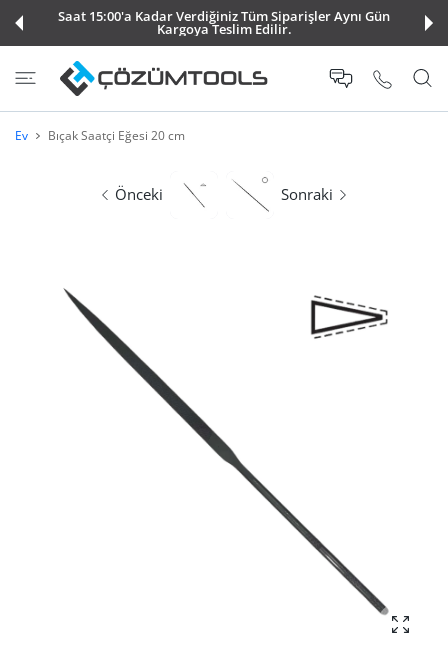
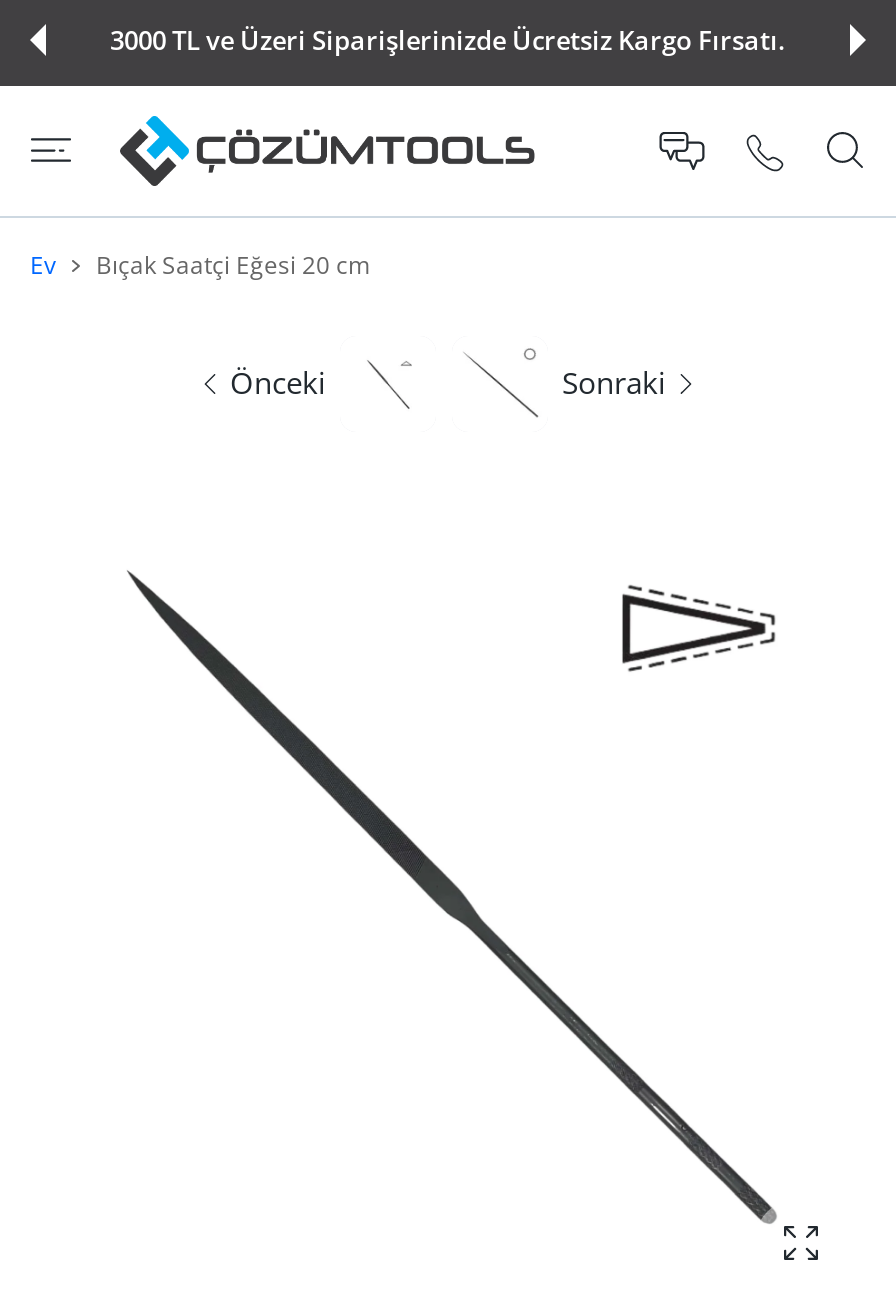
[58,7,390,38] Saat 15:00'a Kadar Verdiğiniz Tüm Siparişler Aynı Gün | Kargoya Teslim Edilir. -> [110,21,786,57] 3000 TL ve Üzeri Siparişlerinizde Ücretsiz Kargo Fırsatı.

